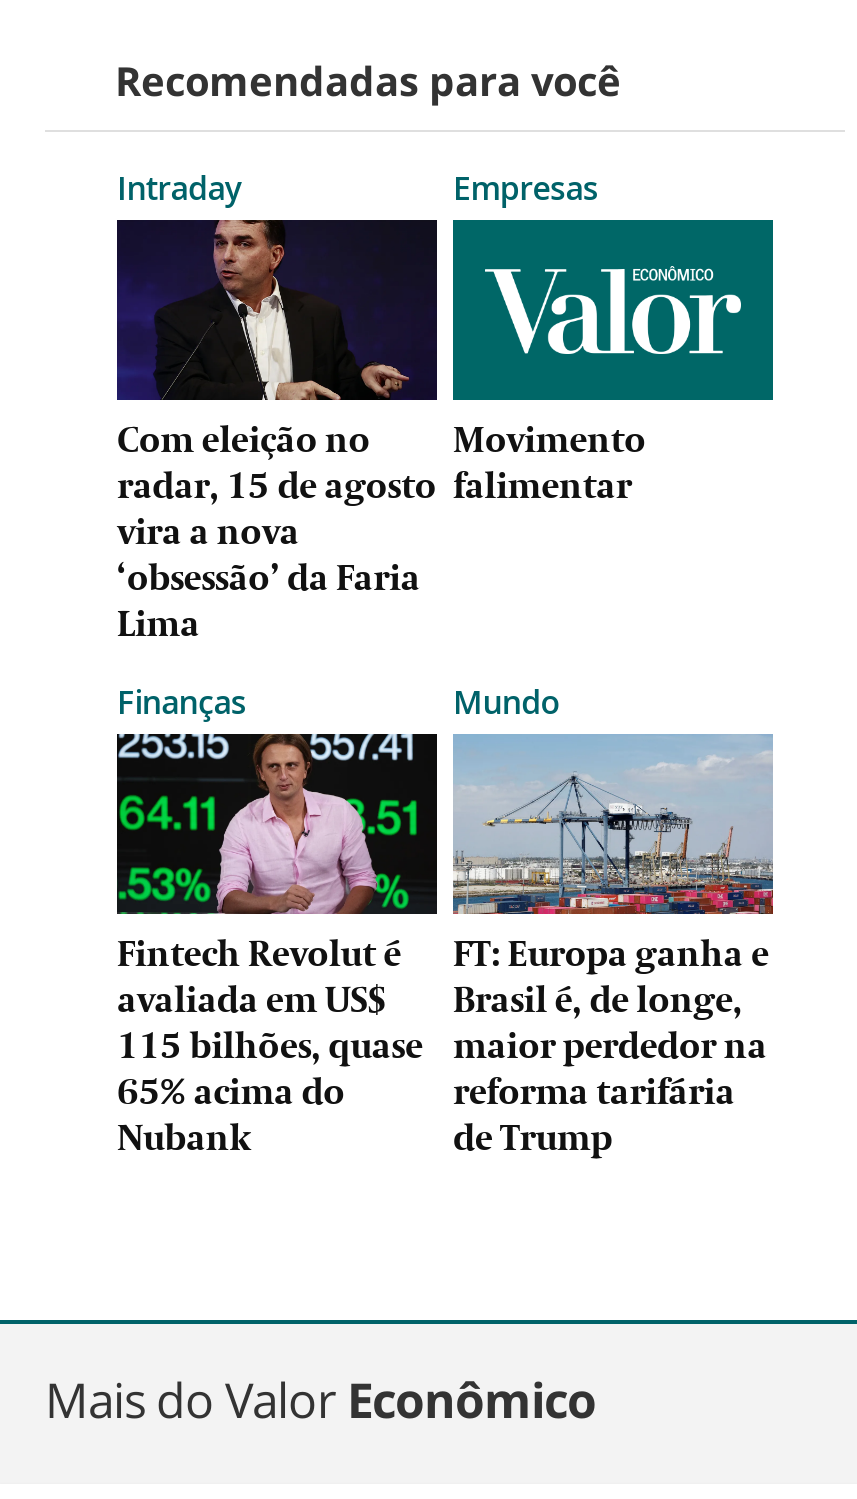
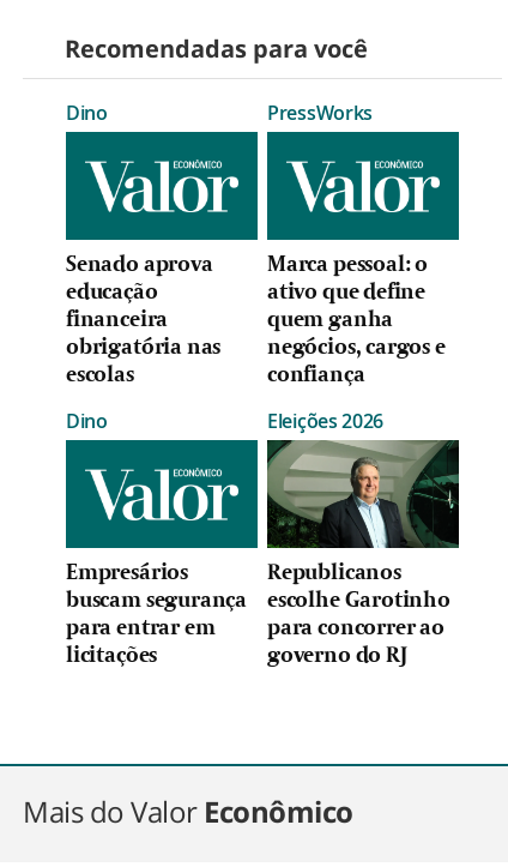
[117,165,242,209] Intraday -> [66,99,108,126] Dino
[453,165,598,209] Empresas -> [267,99,373,126] PressWorks
[117,220,437,647] [image] | Com eleição no | radar, 15 de agosto | vira a nova | ‘obsessão’ da Faria | Lima -> [66,132,258,388] [image] | Senado aprova | educação | financeira | obrigatória nas | escolas
[453,417,646,509] Movimento | falimentar -> [267,250,445,388] Marca pessoal: o | ativo que define | quem ganha | negócios, cargos e | confiança
[117,679,246,723] Finanças -> [66,407,108,434] Dino
[453,679,560,723] Mundo -> [267,407,384,434] Eleições 2026
[117,732,437,1161] [image] | Fintech Revolut é | avaliada em US$ | 115 bilhões, quase | 65% acima do | Nubank -> [66,440,258,669] [image] | Empresários | buscam segurança | para entrar em | licitações
[451,734,775,1161] [image] | FT: Europa ganha e | Brasil é, de longe, | maior perdedor na | reforma tarifária | de Trump -> [266,440,460,669] [image] | Republicanos | escolhe Garotinho | para concorrer ao | governo do RJ

